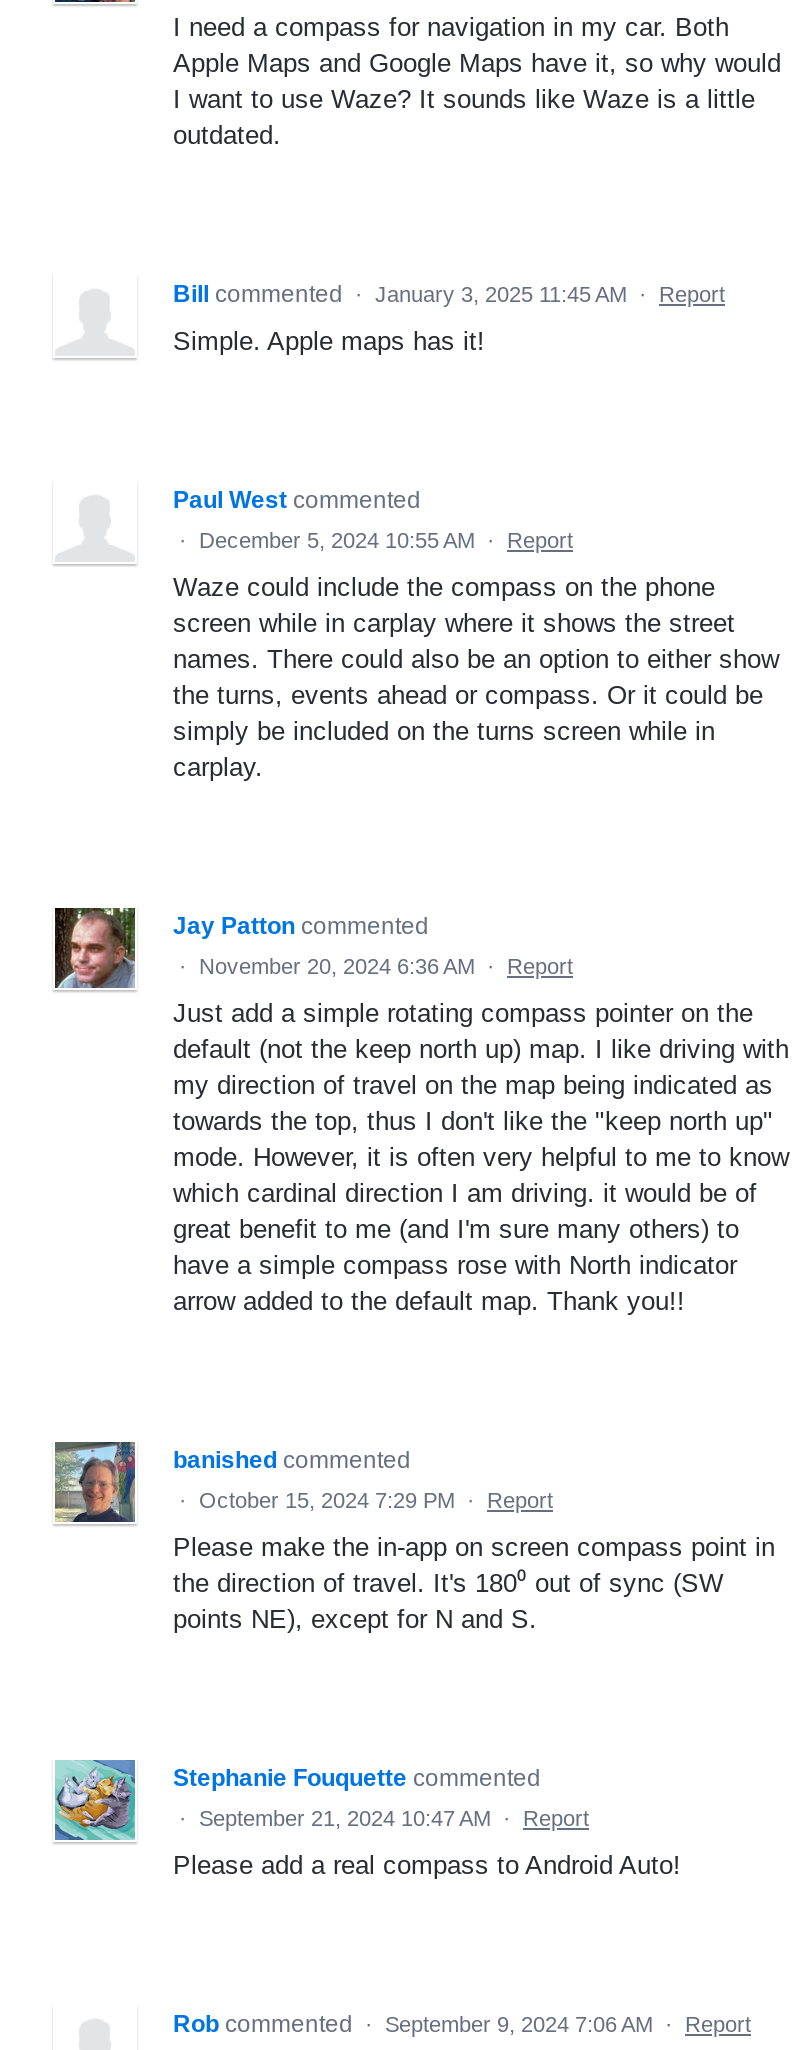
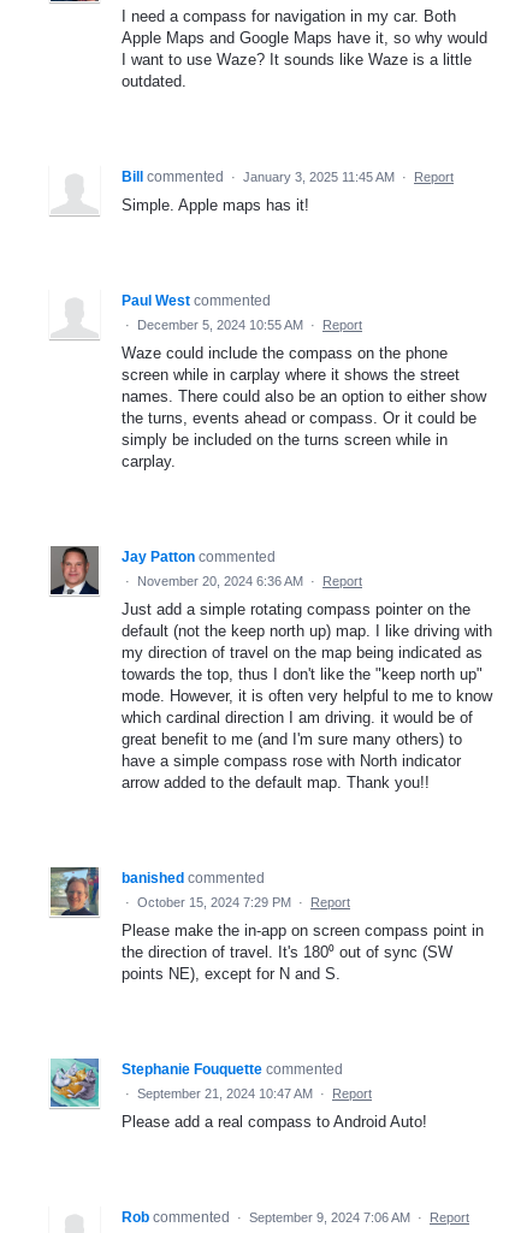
[53,906,137,990] [image] -> [49,545,100,595] [image]

